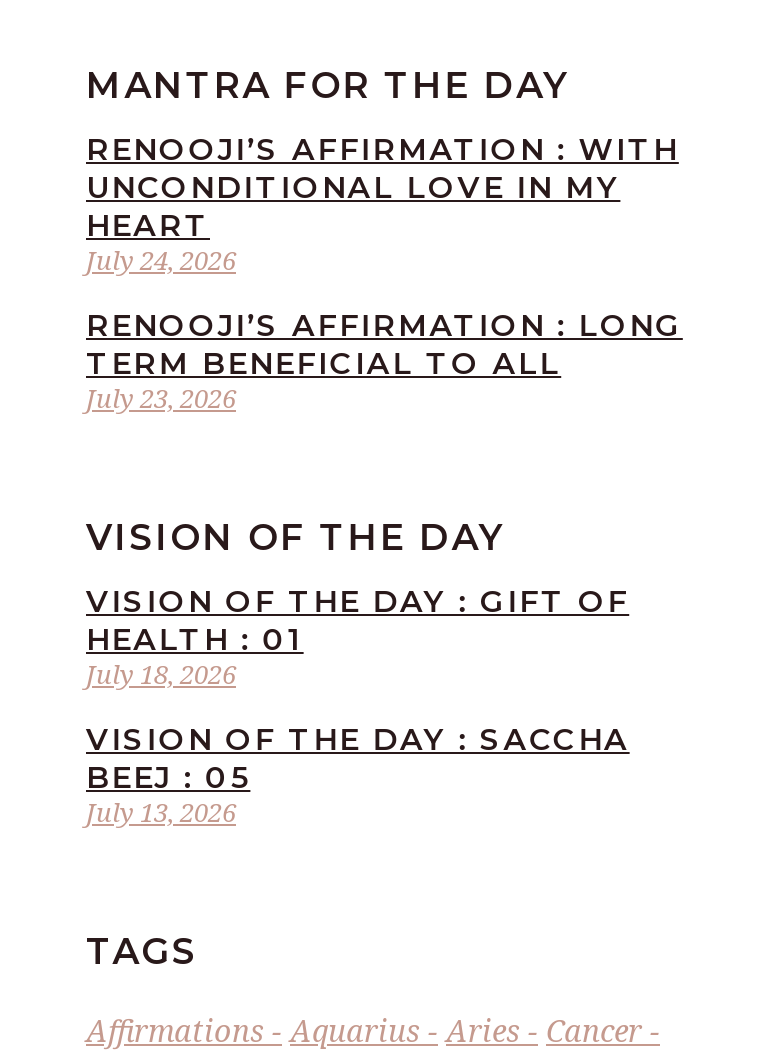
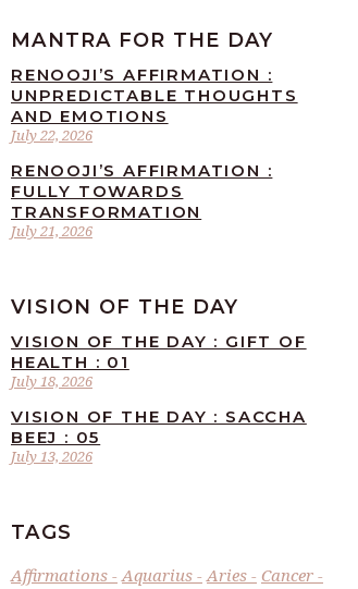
[86,130,679,244] RENOOJI’S AFFIRMATION : WITH | UNCONDITIONAL LOVE IN MY | HEART -> [11,64,298,126] RENOOJI’S AFFIRMATION : | UNPREDICTABLE THOUGHTS | AND EMOTIONS
[86,242,236,278] July 24, 2026 -> [11,125,92,145] July 22, 2026
[86,306,683,382] RENOOJI’S AFFIRMATION : LONG | TERM BENEFICIAL TO ALL -> [11,160,272,222] RENOOJI’S AFFIRMATION : | FULLY TOWARDS | TRANSFORMATION
[86,380,236,416] July 23, 2026 -> [11,221,92,241] July 21, 2026

